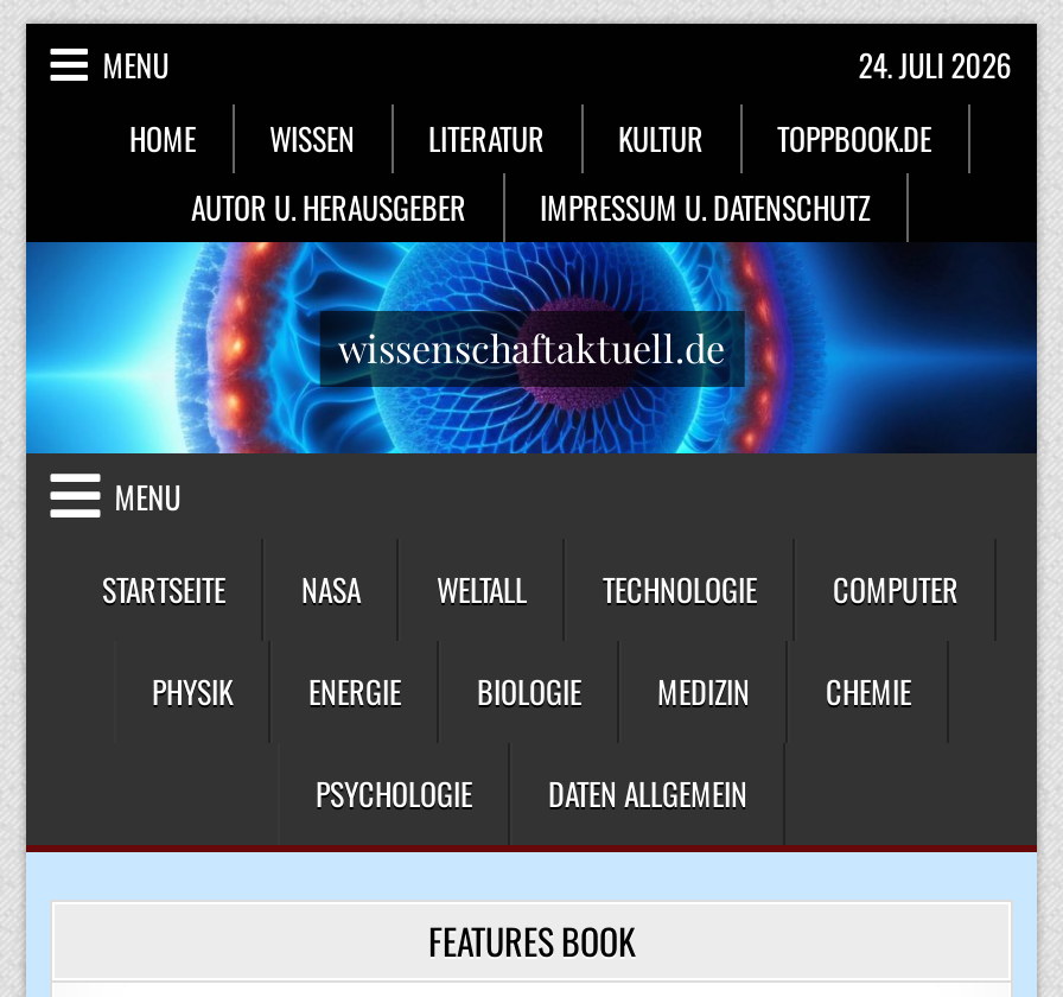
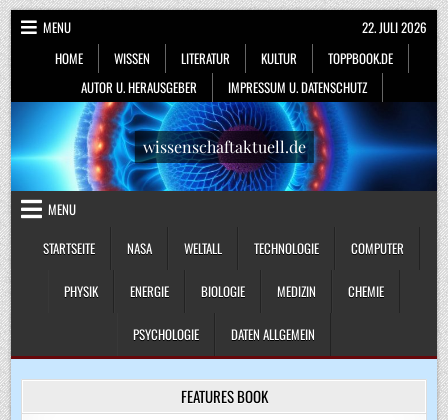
[858,40,1013,88] 24. JULI 2026 -> [362,17,427,37] 22. JULI 2026

